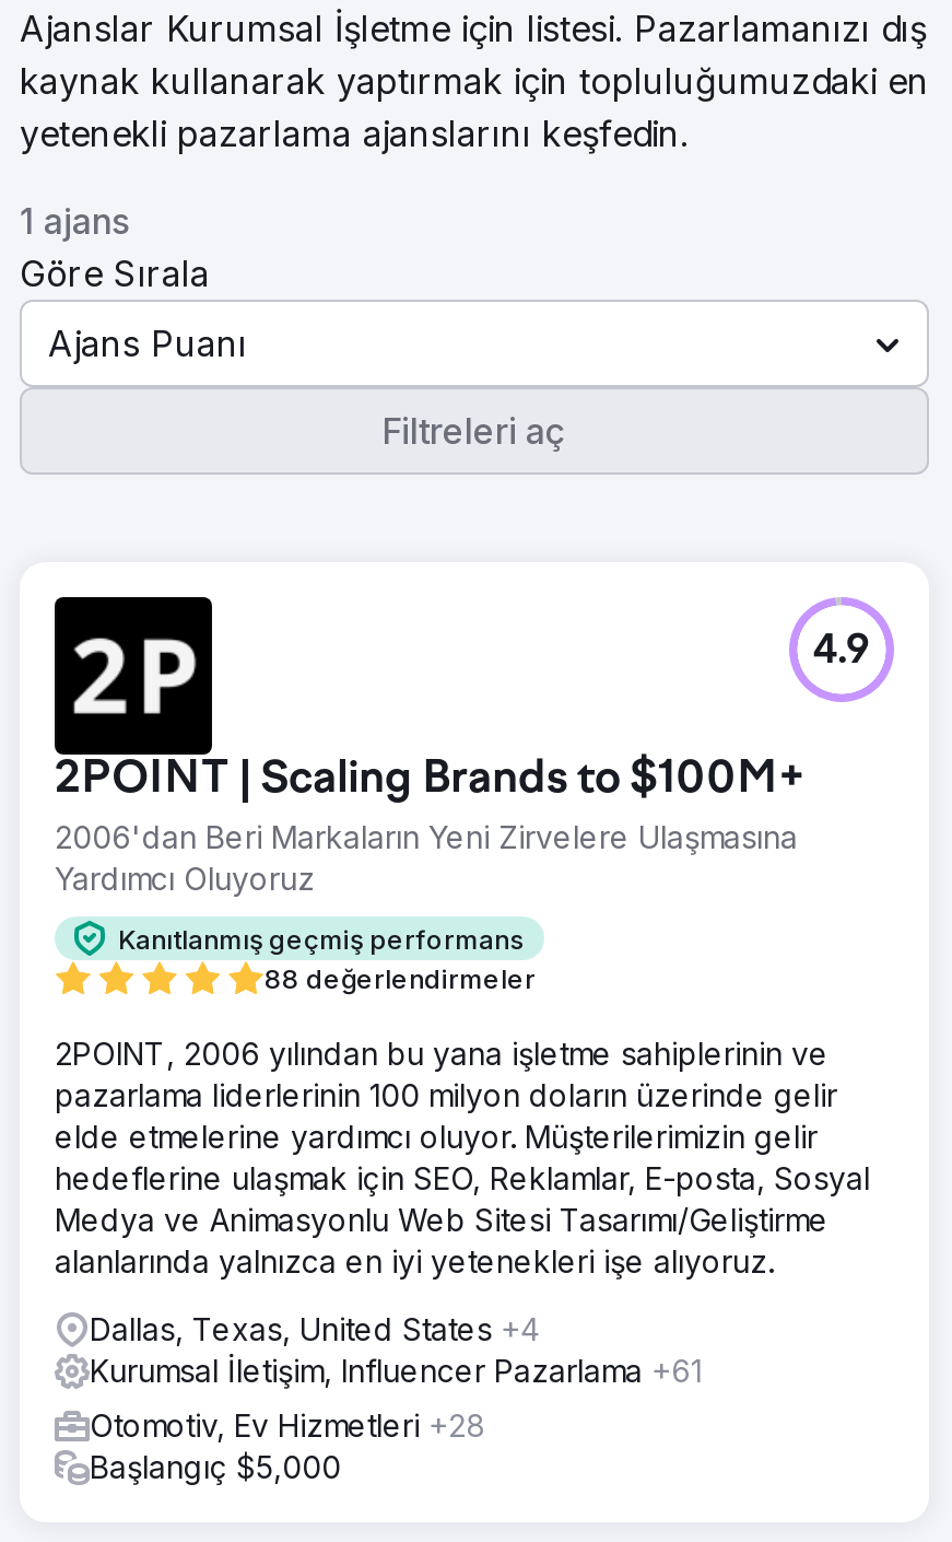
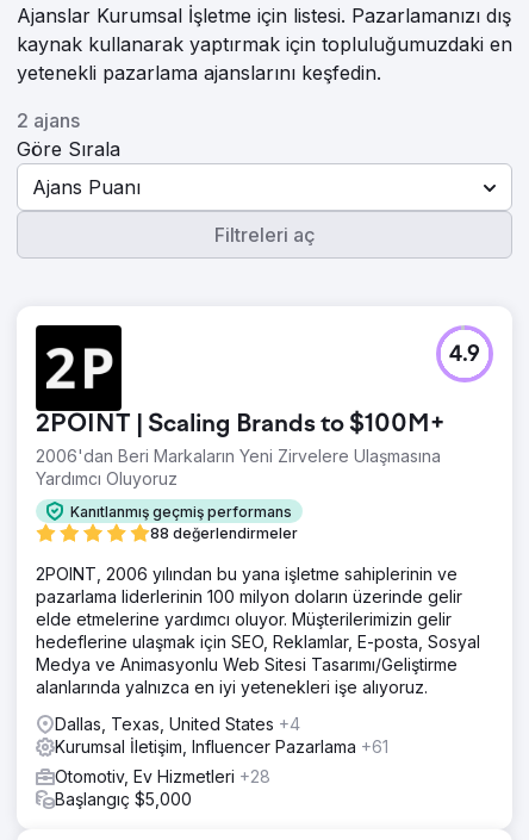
[20,199,129,243] 1 ajans -> [17,108,80,132] 2 ajans

